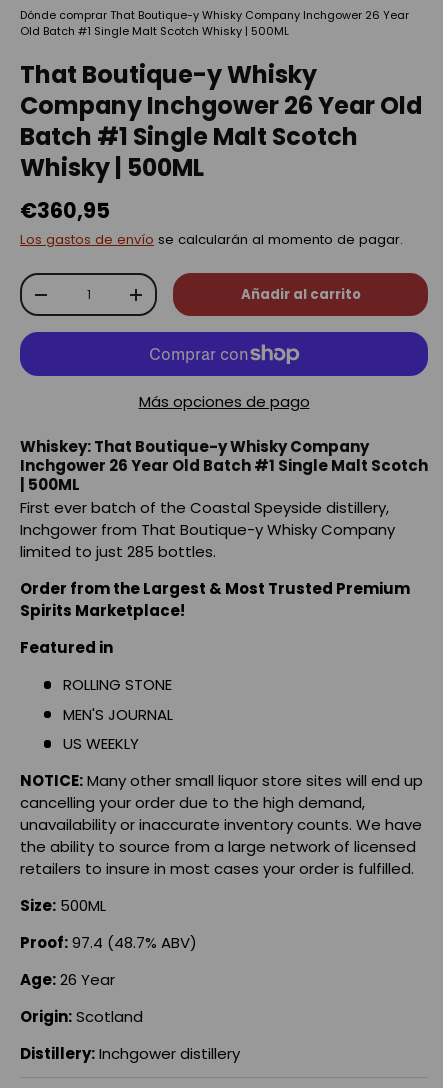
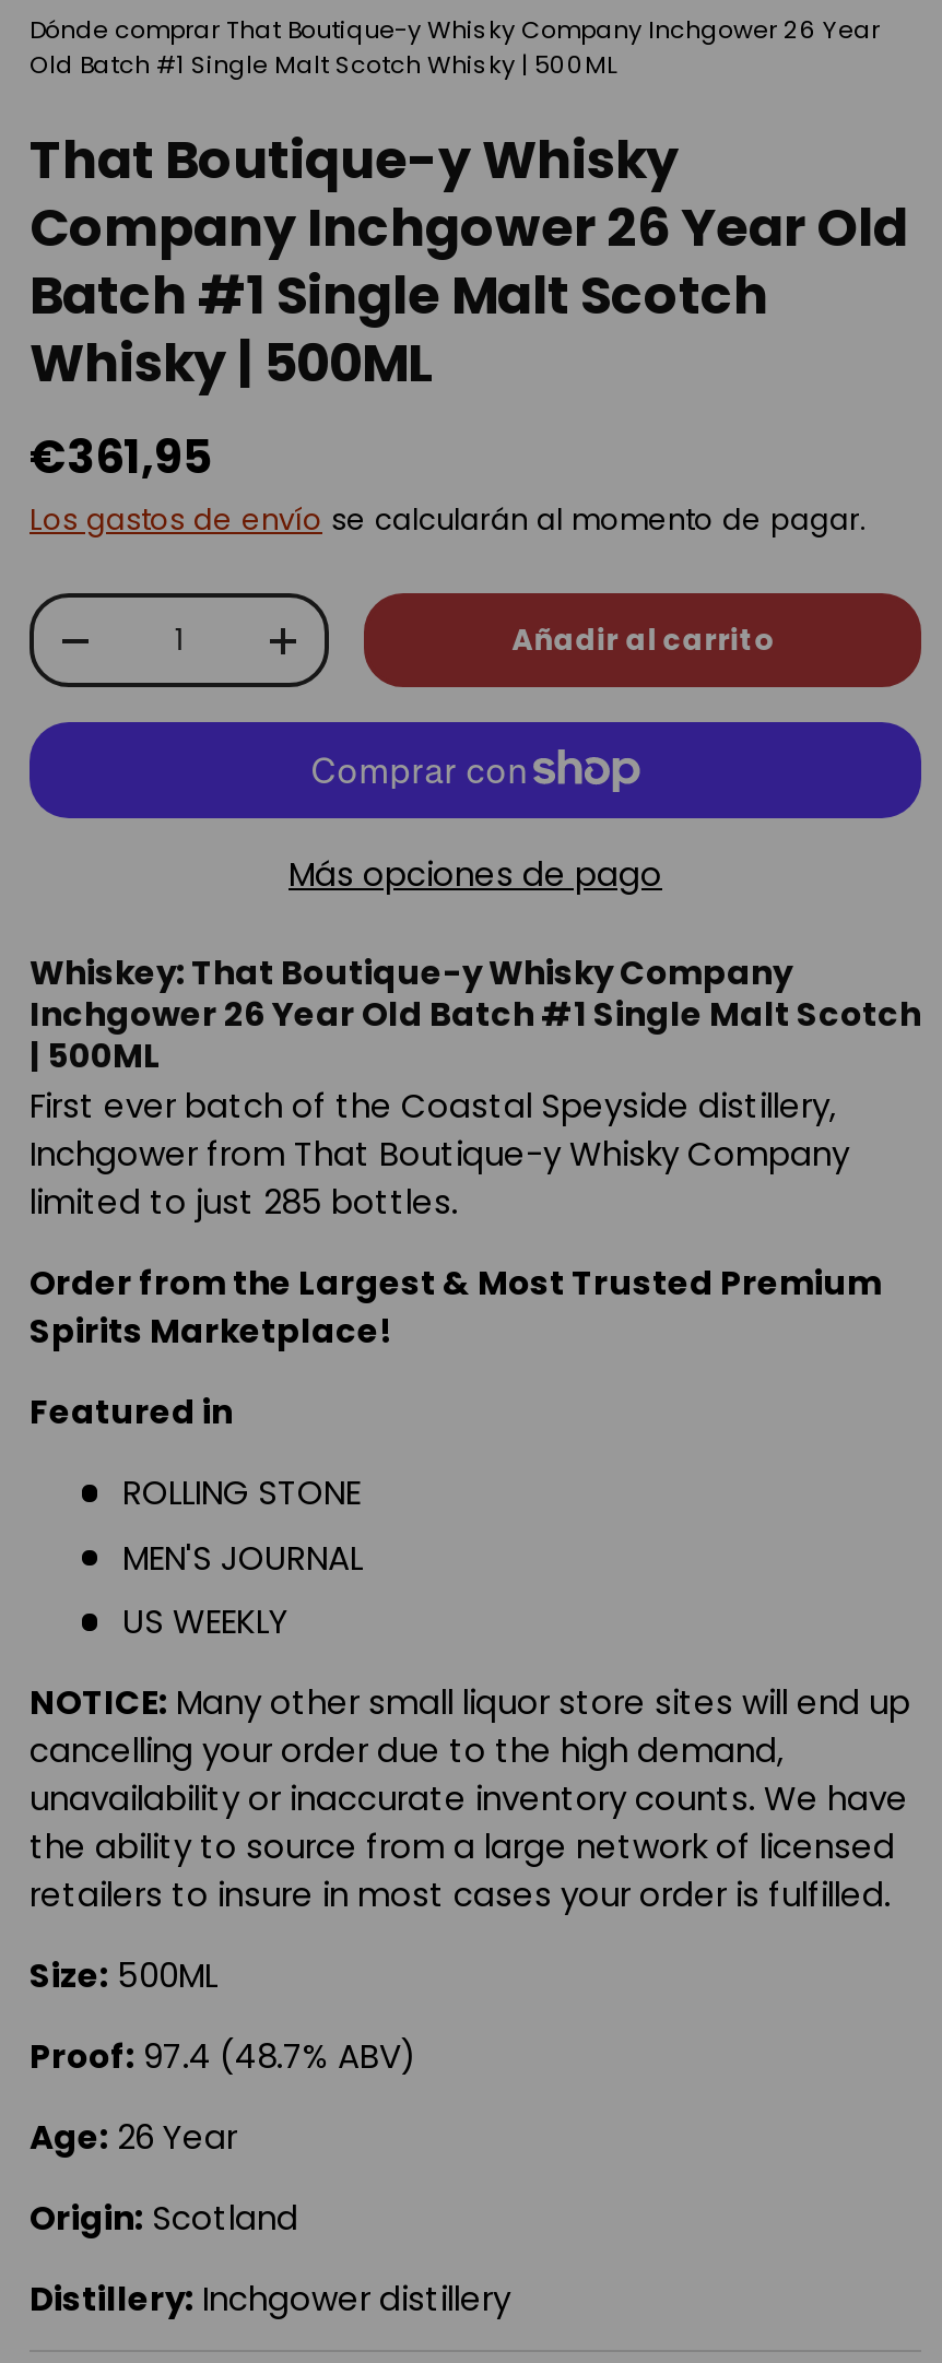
[20,196,110,225] €360,95 -> [30,425,213,488] €361,95

